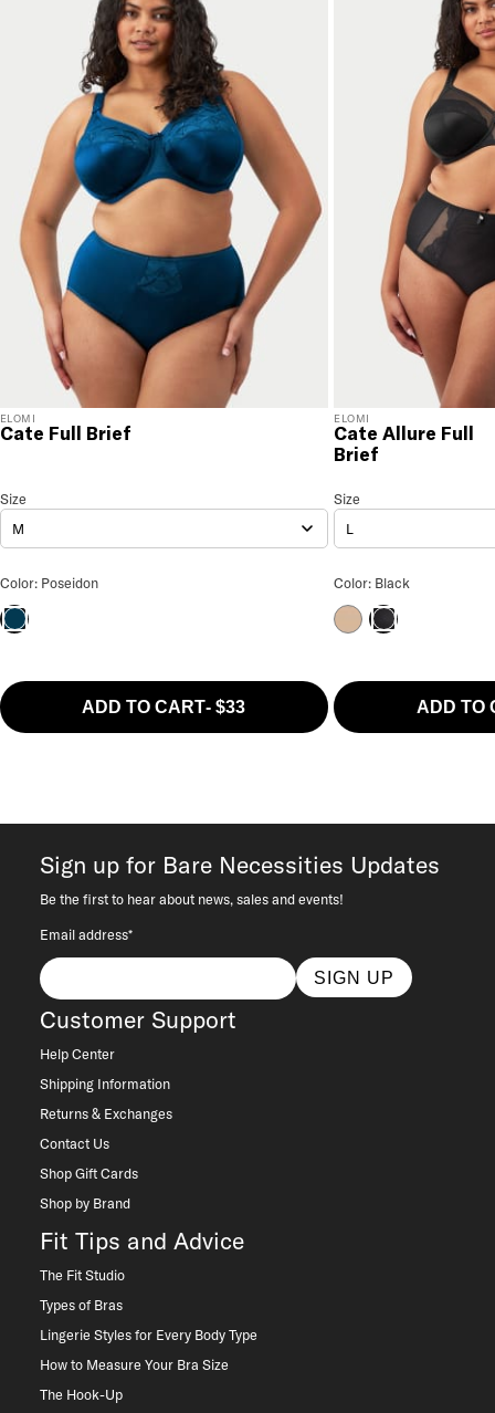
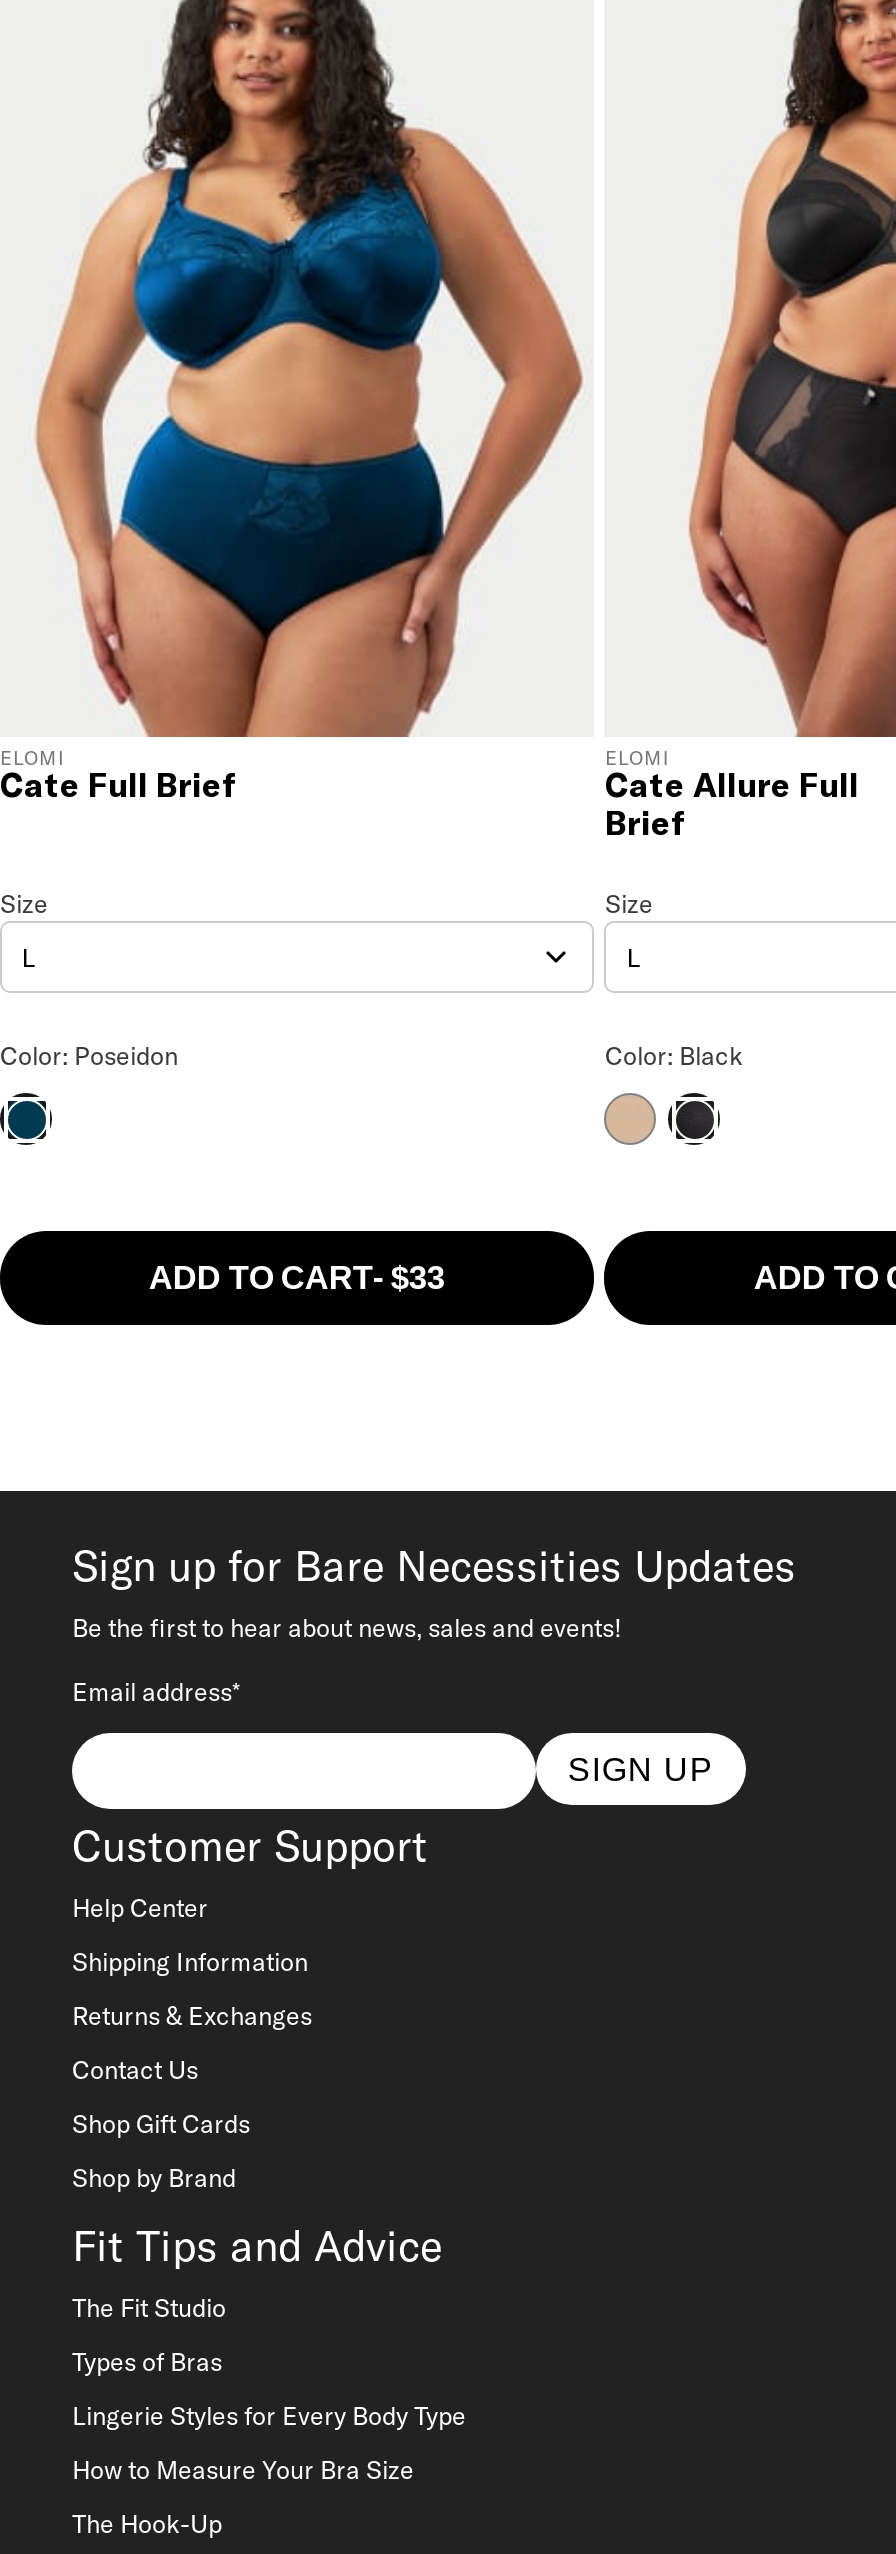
[12,520,24,538] M -> [21,940,35,972] L

